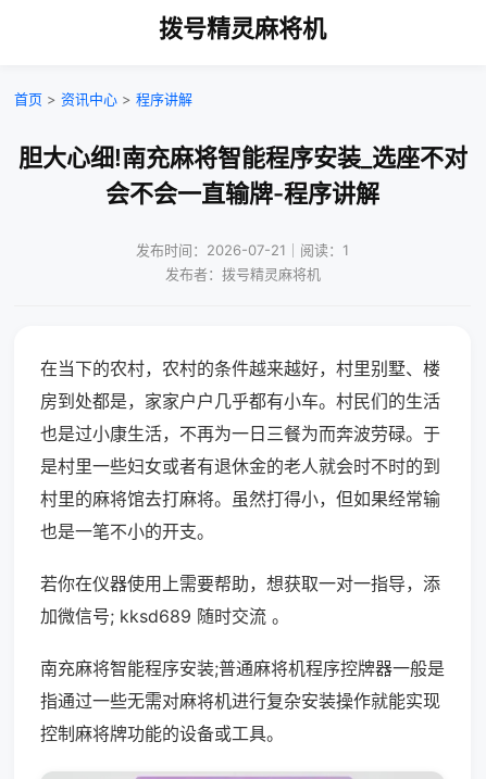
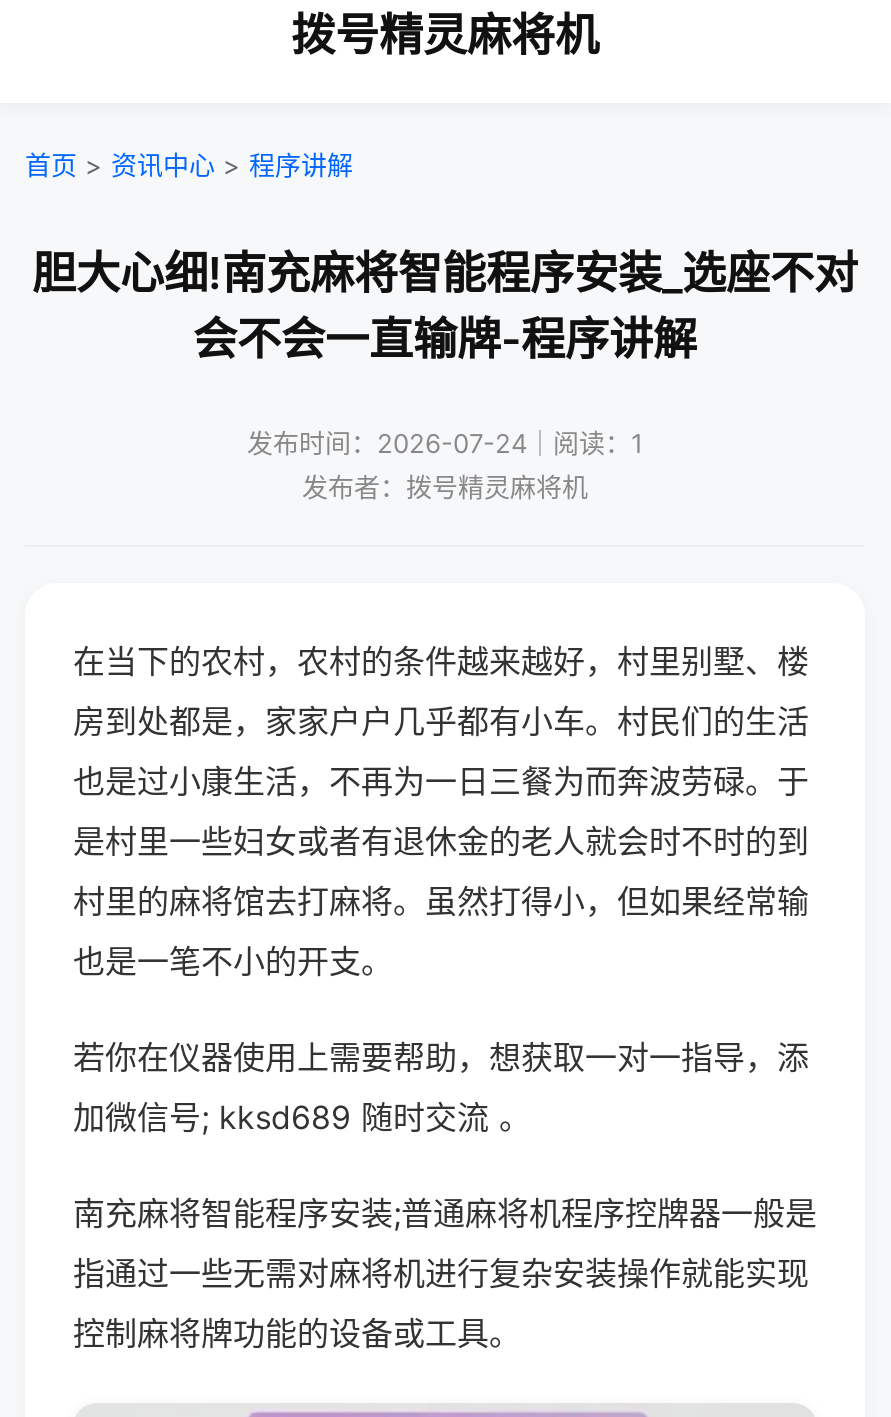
[136,241,349,259] 发布时间：2026-07-21｜阅读：1 -> [247,427,643,459] 发布时间：2026-07-24｜阅读：1

